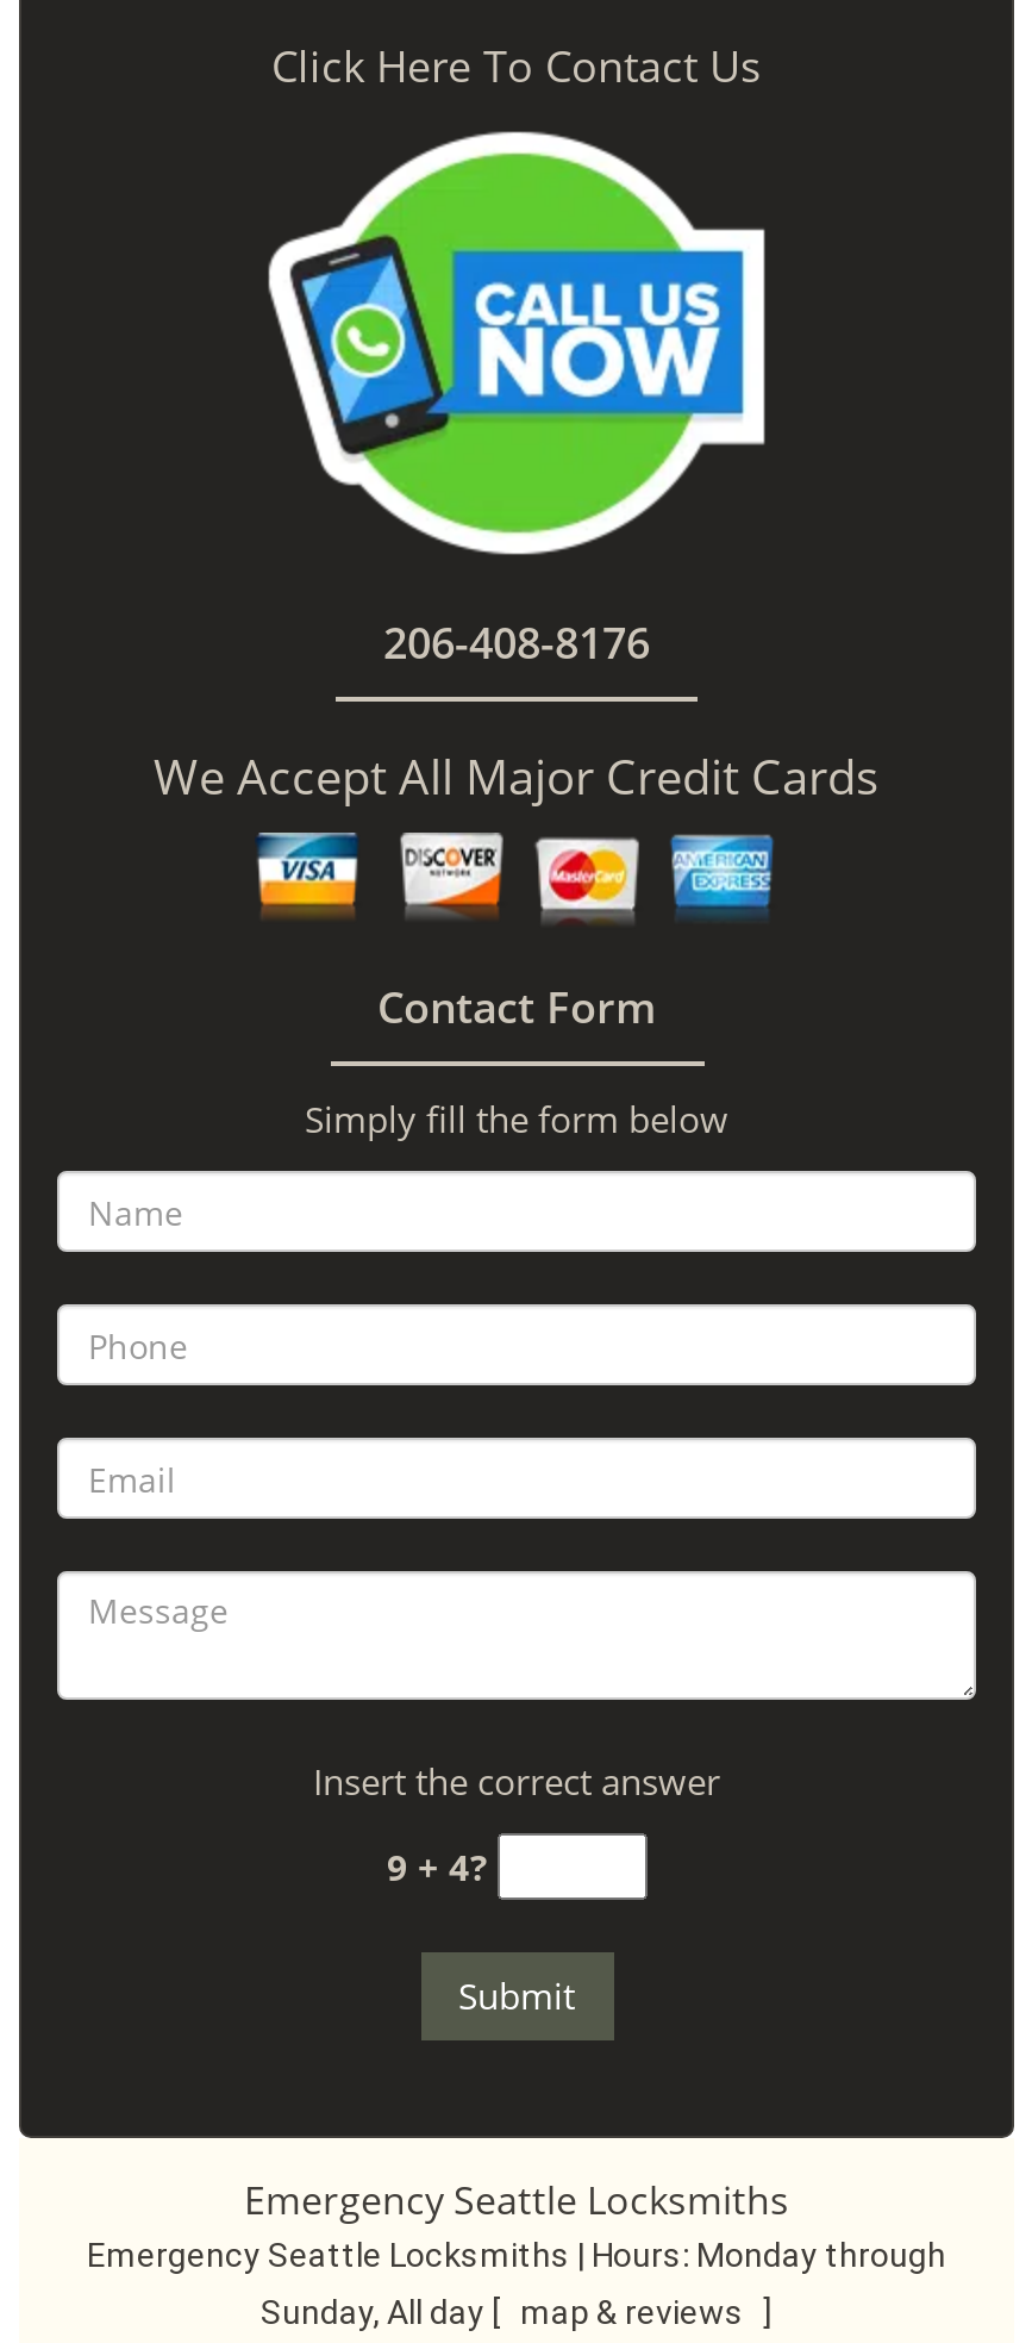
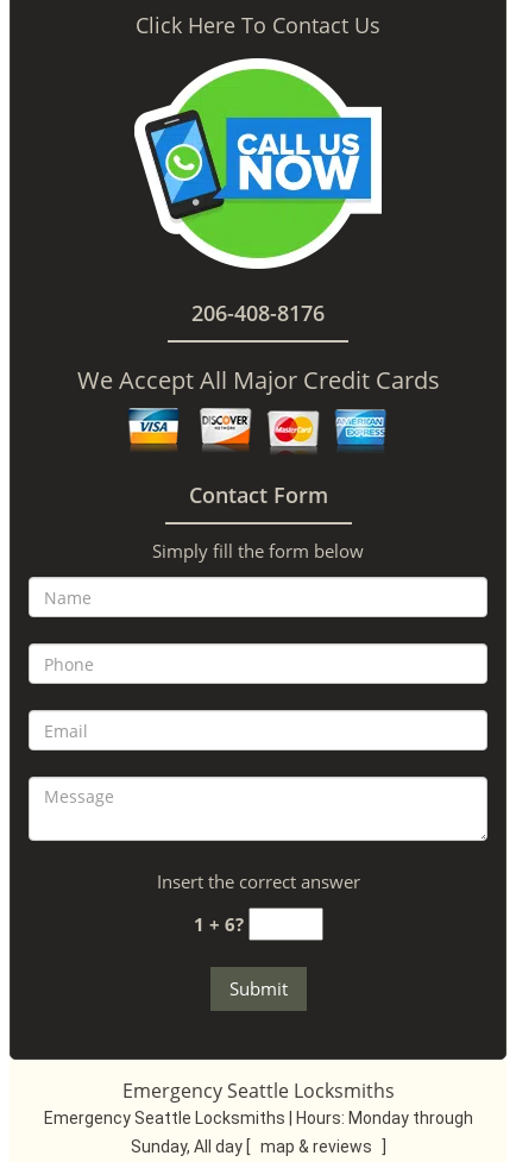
[387,1843,487,1890] 9 + 4? -> [193,912,243,936] 1 + 6?

